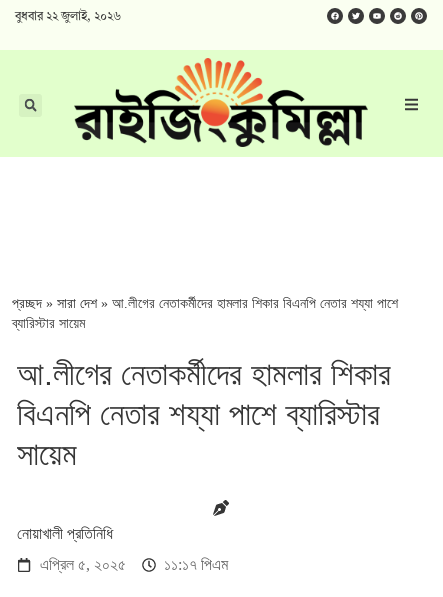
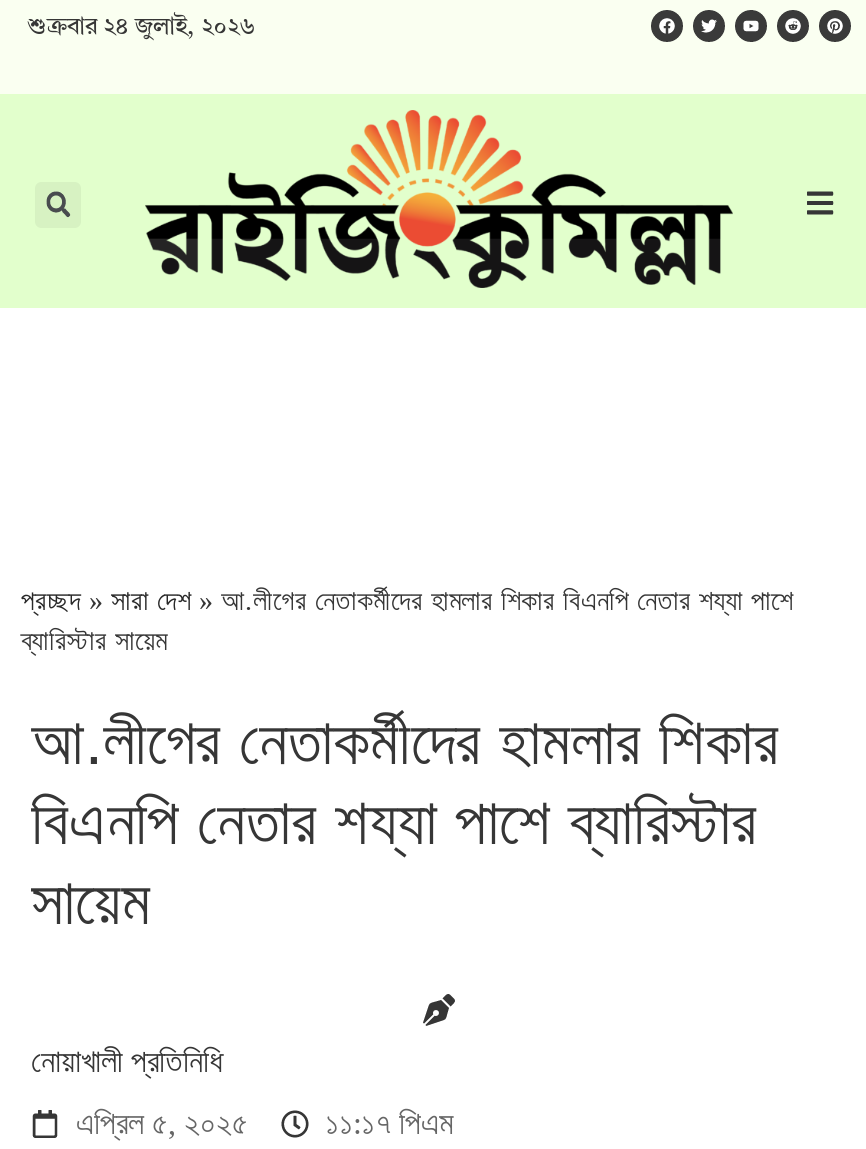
[15,11,121,23] বুধবার ২২ জুলাই, ২০২৬ -> [27,16,255,40] শুক্রবার ২৪ জুলাই, ২০২৬

